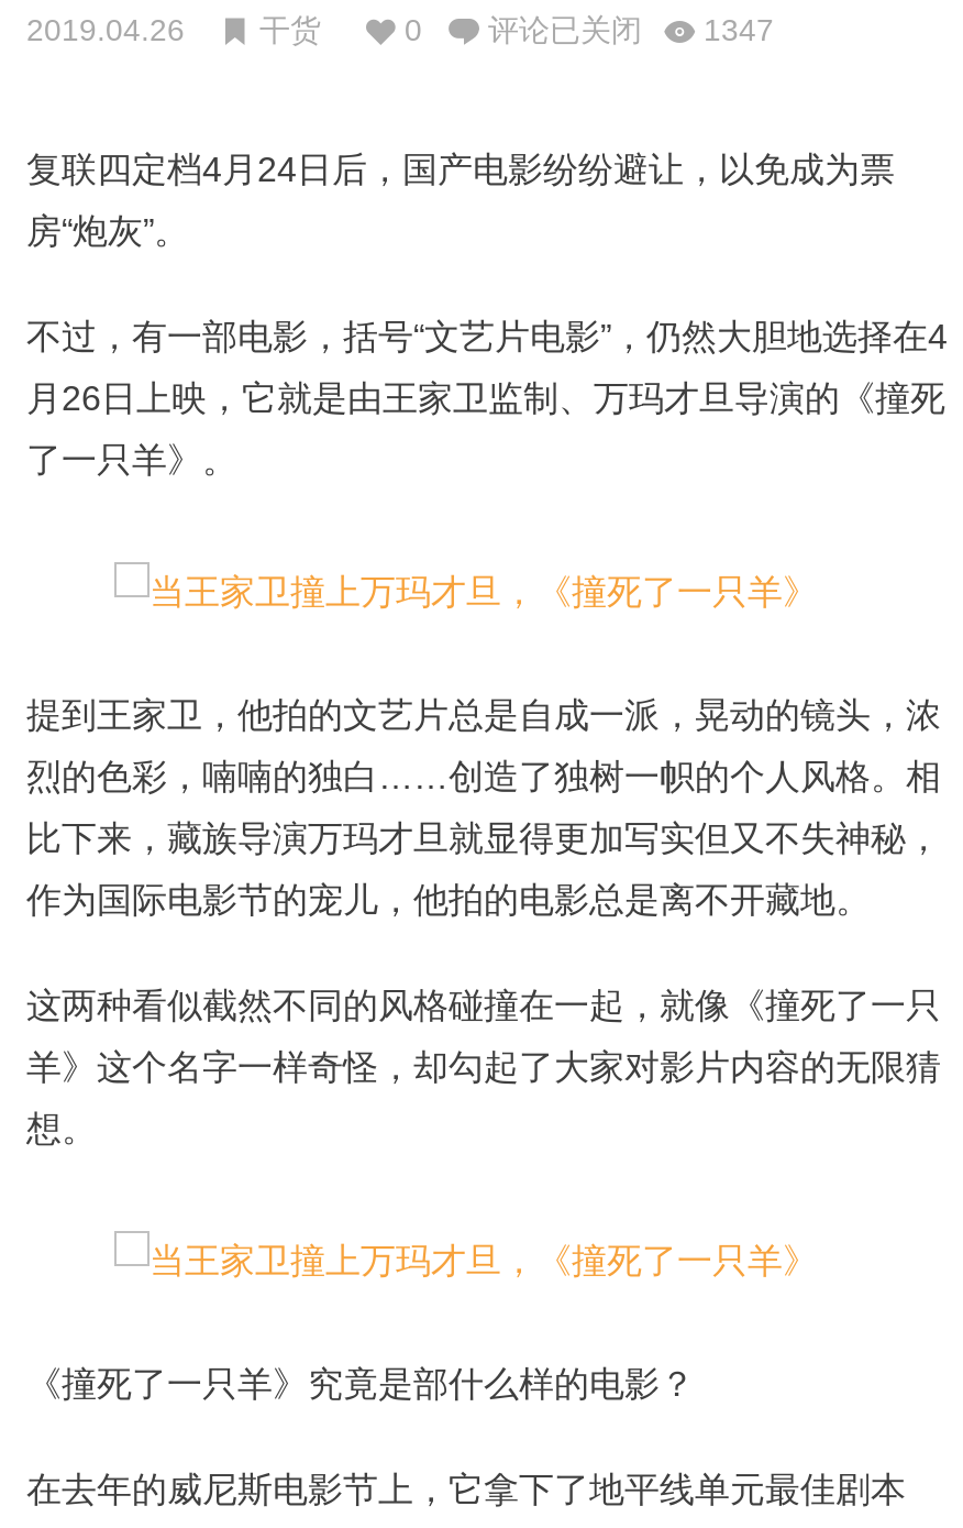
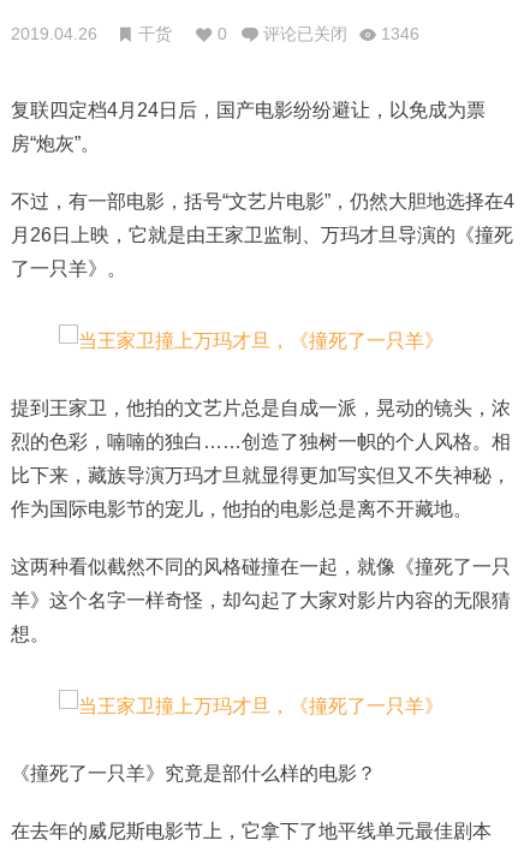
[405,12,783,47] 0 评论已关闭 1347 -> [218,24,424,43] 0 评论已关闭 1346

